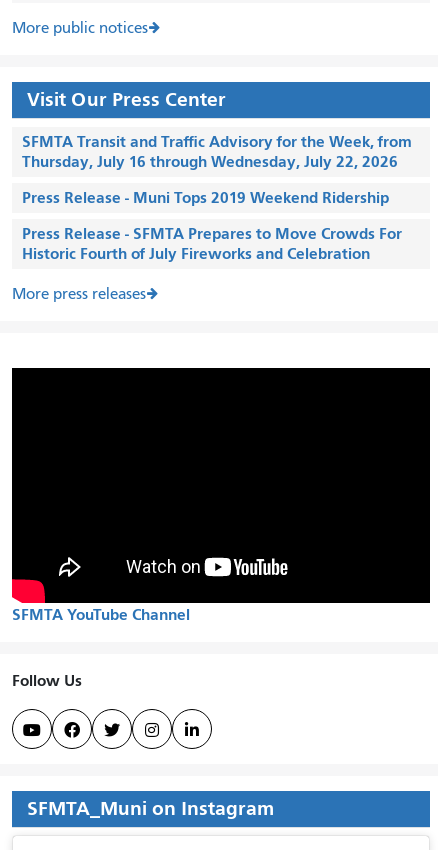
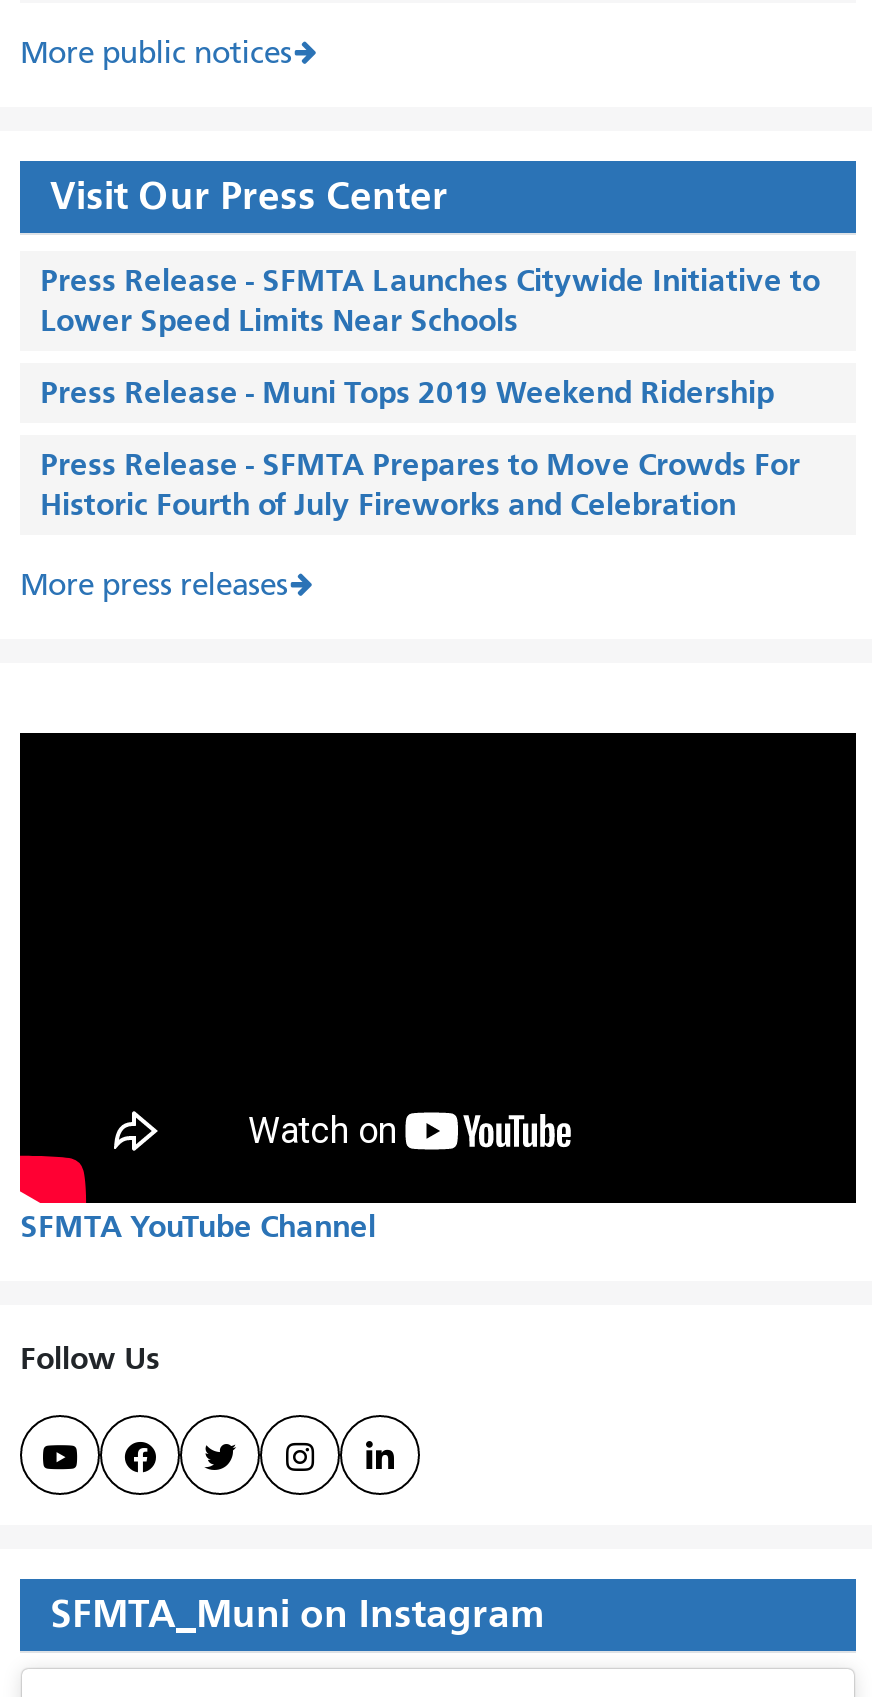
[22,132,412,171] SFMTA Transit and Traffic Advisory for the Week, from | Thursday, July 16 through Wednesday, July 22, 2026 -> [40,261,820,339] Press Release - SFMTA Launches Citywide Initiative to | Lower Speed Limits Near Schools

